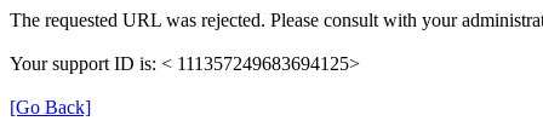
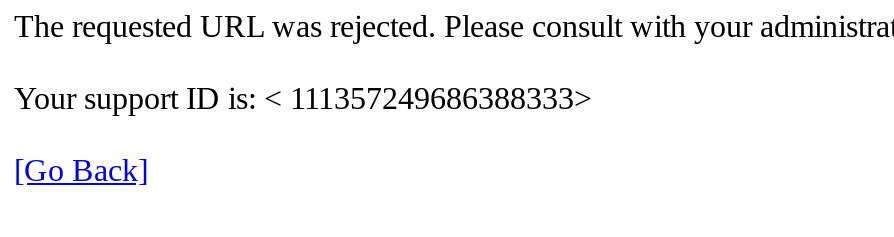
[10,53,360,74] Your support ID is: < 111357249683694125> -> [14,81,592,115] Your support ID is: < 111357249686388333>

